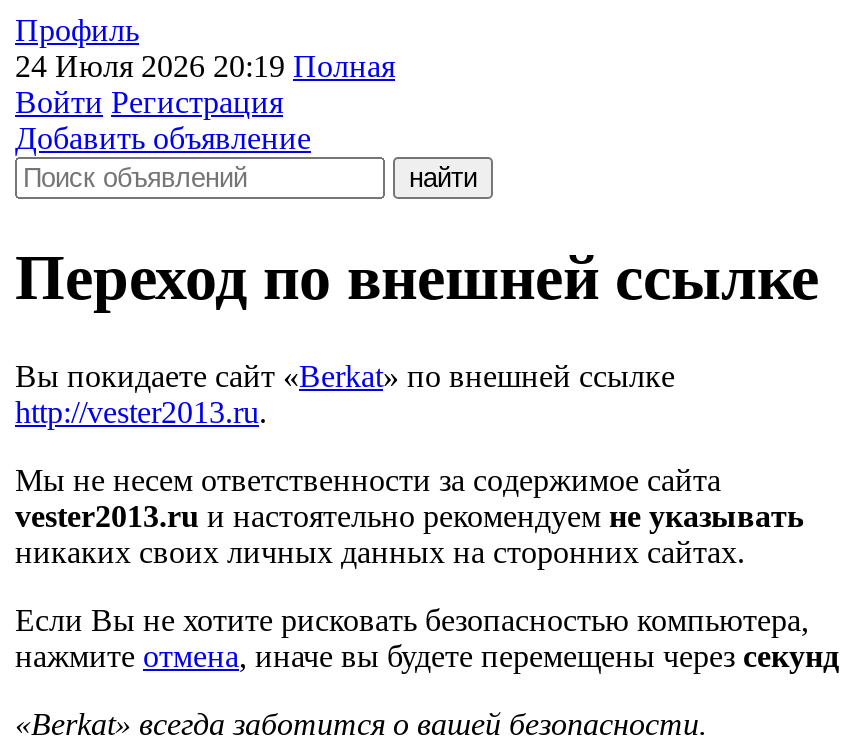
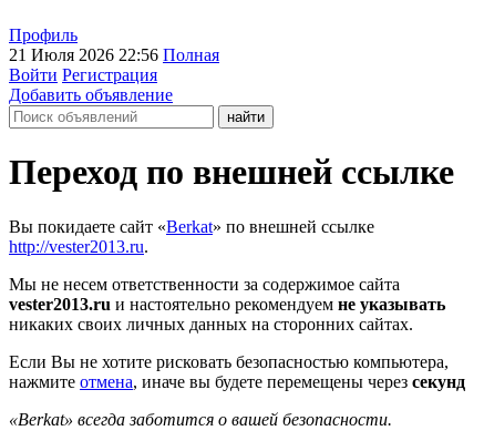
[15,49,395,83] 24 Июля 2026 20:19 Полная -> [9,45,219,64] 21 Июля 2026 22:56 Полная

